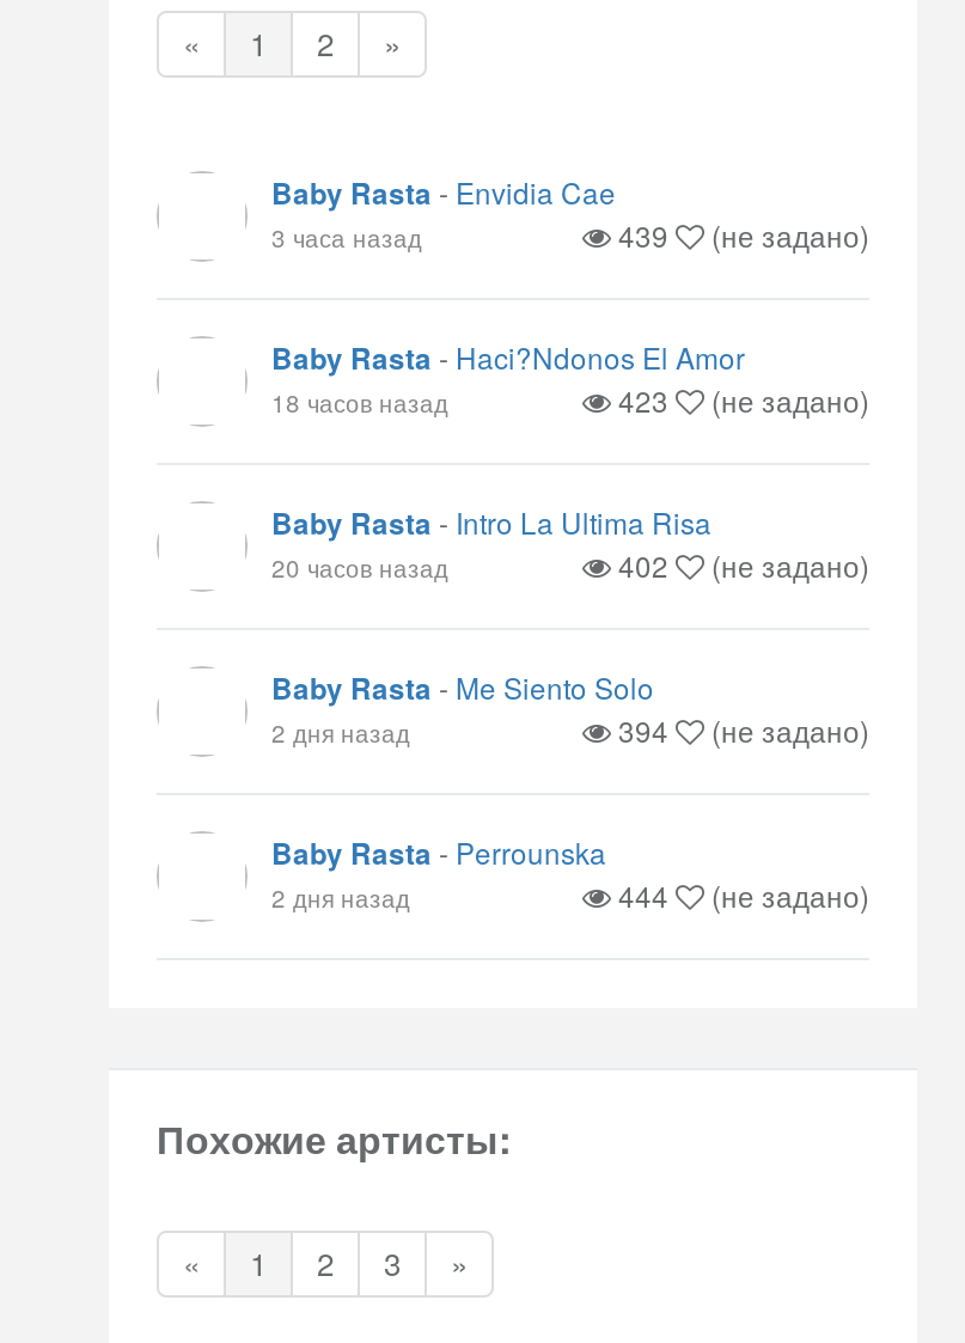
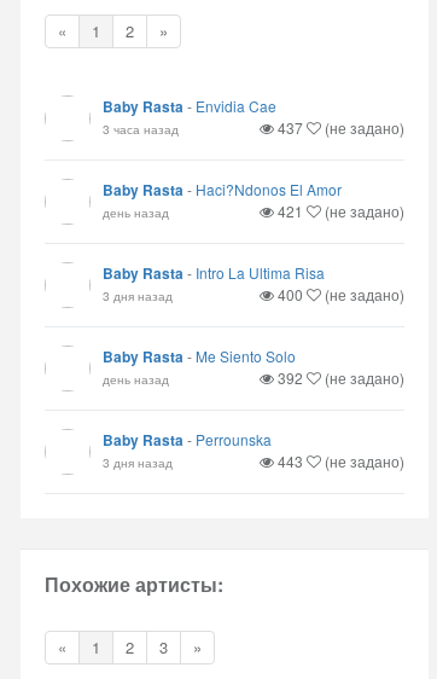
[611,214,869,255] 439 (не задано) -> [274,117,404,138] 437 (не задано)
[271,379,676,420] 18 часов назад | 423 -> [103,201,307,221] день назад | 421
[271,549,448,585] 20 часов назад -> [103,286,173,304] 3 дня назад
[611,544,869,585] 402 (не задано) -> [274,284,404,304] 400 (не задано)
[271,709,676,750] 2 дня назад | 394 -> [103,367,307,388] день назад | 392
[271,879,410,915] 2 дня назад -> [103,453,173,471] 3 дня назад
[611,874,869,915] 444 (не задано) -> [274,451,404,471] 443 (не задано)

